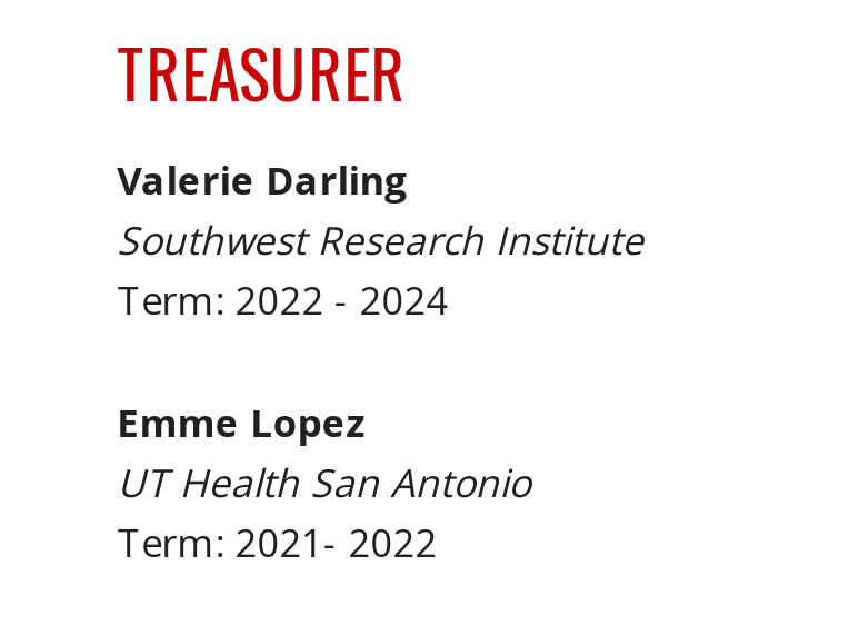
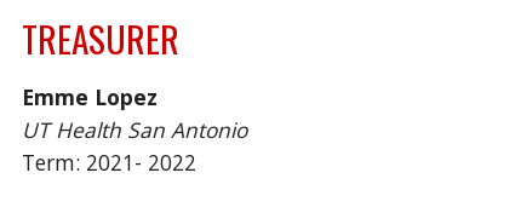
[117,152,644,326] Valerie Darling | Southwest Research Institute | Term: 2022 - 2024 -> none

